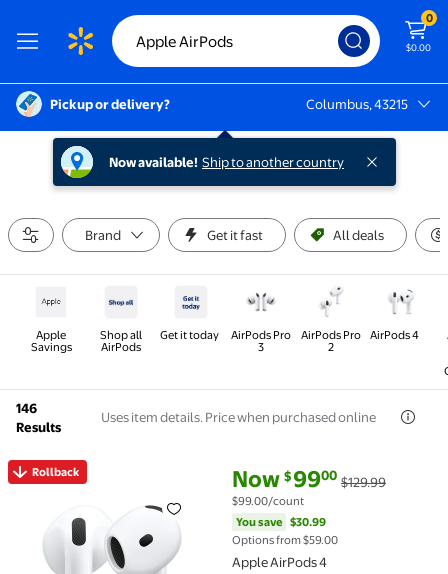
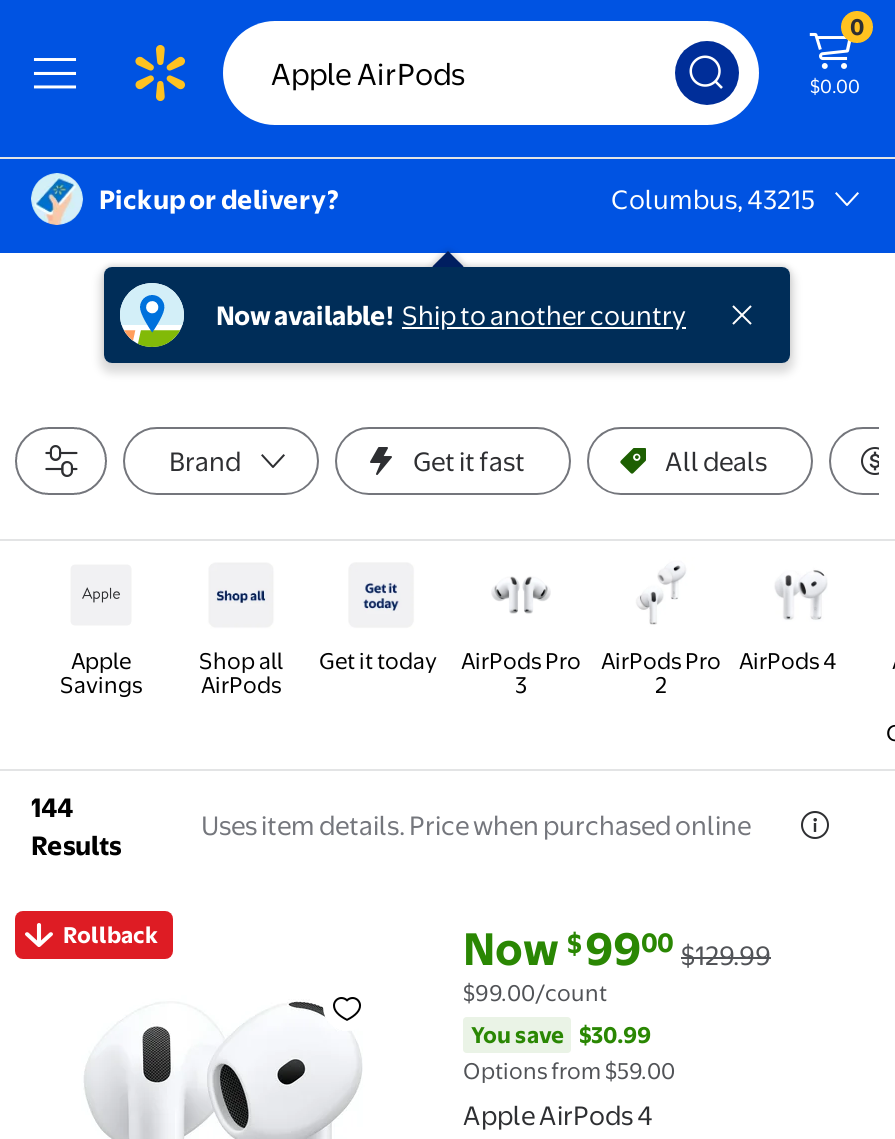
[16,400,37,416] 146 -> [31,791,73,823] 144

